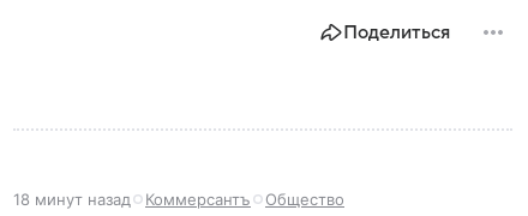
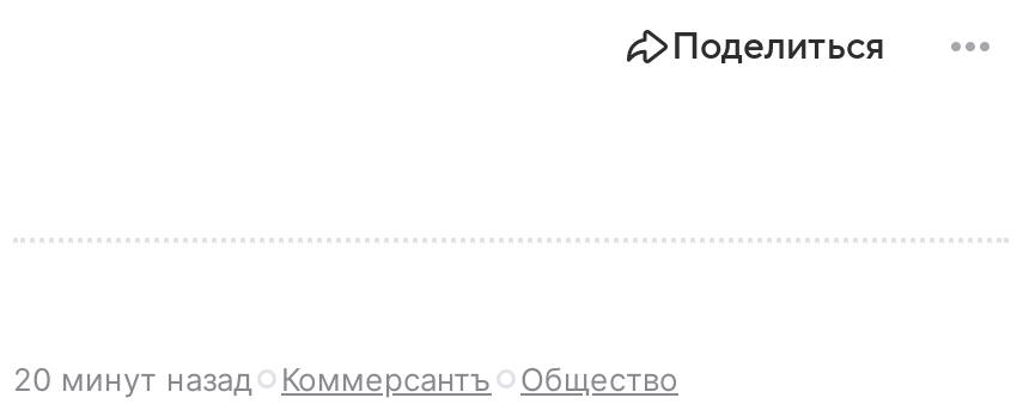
[13,189,344,208] 18 минут назад Коммерсантъ Общество -> [13,359,678,397] 20 минут назад Коммерсантъ Общество

